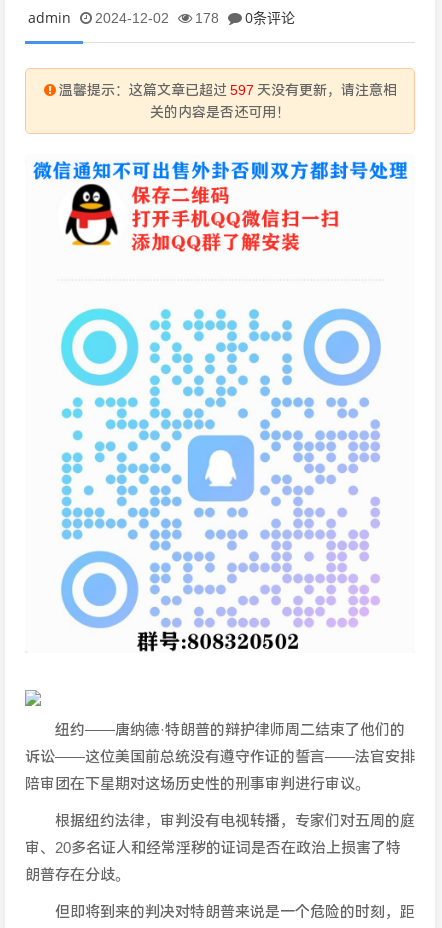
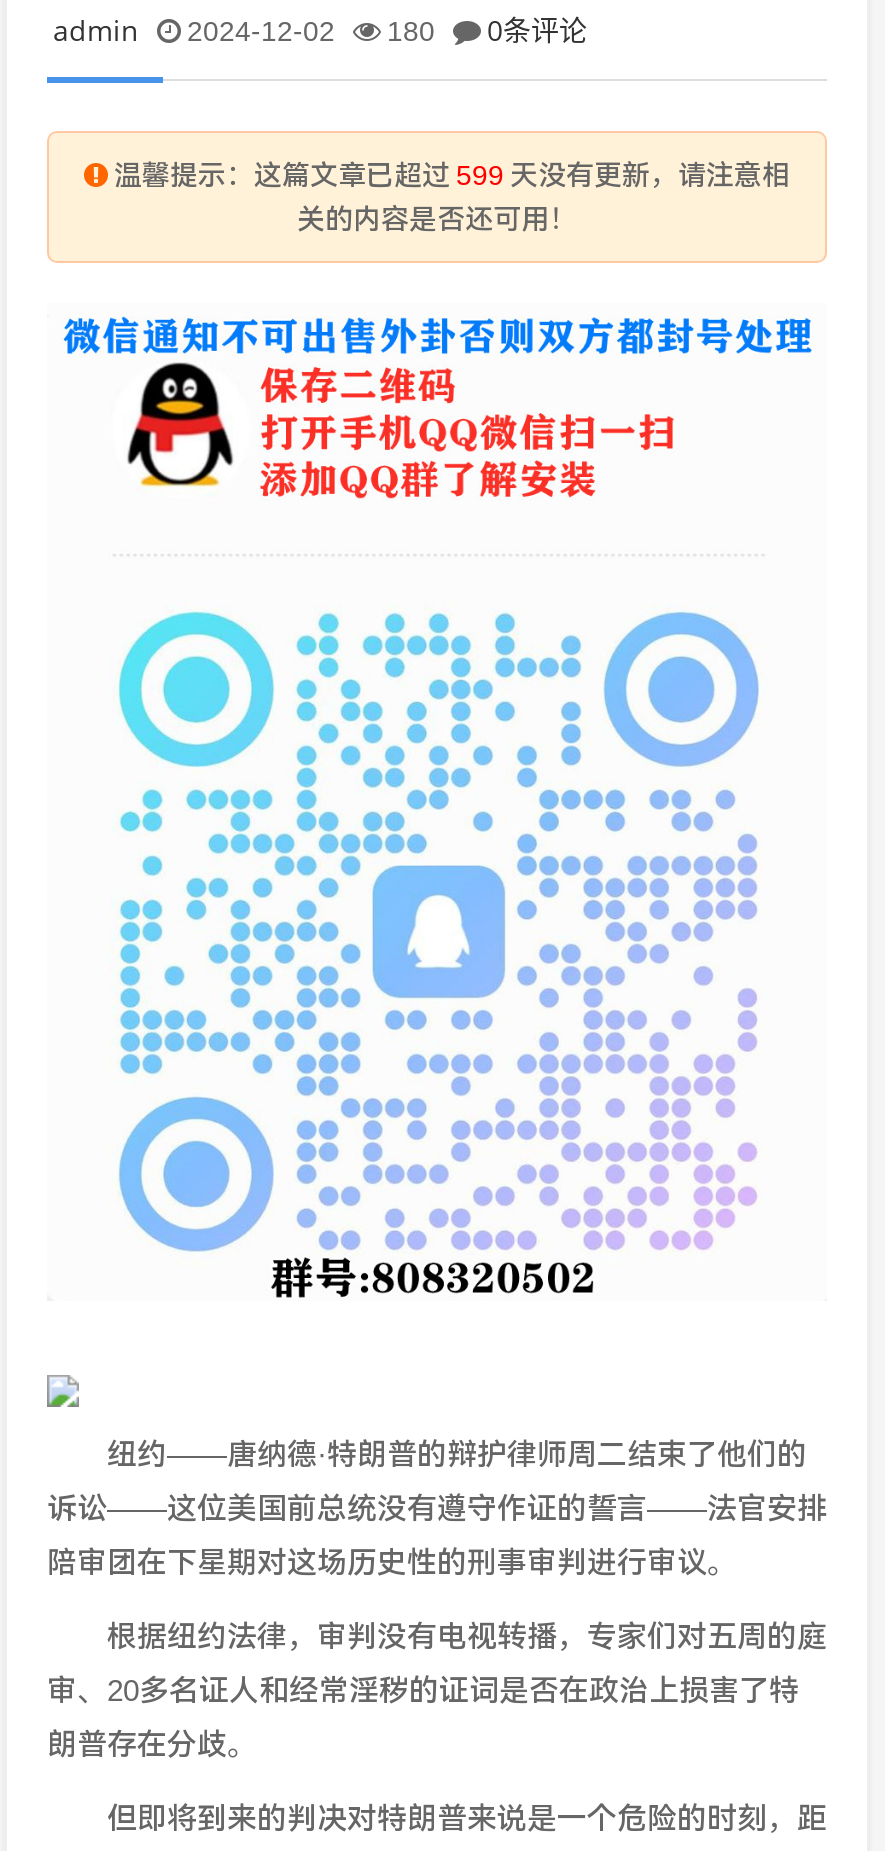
[28,8,295,27] admin 2024-12-02 178 0条评论 -> [53,11,587,49] admin 2024-12-02 180 0条评论
[58,82,396,98] 温馨提示：这篇文章已超过 597 天没有更新，请注意相 -> [114,159,790,191] 温馨提示：这篇文章已超过 599 天没有更新，请注意相

